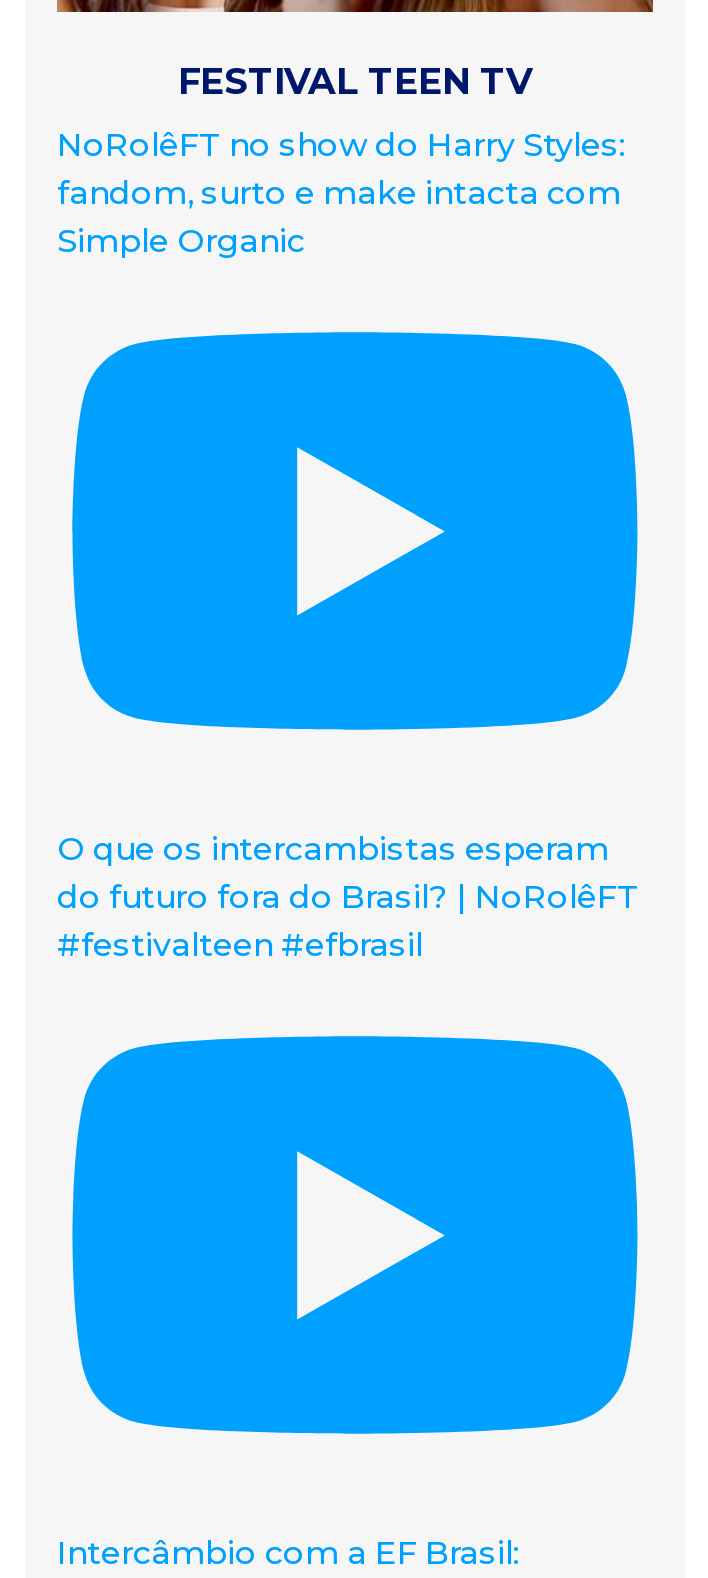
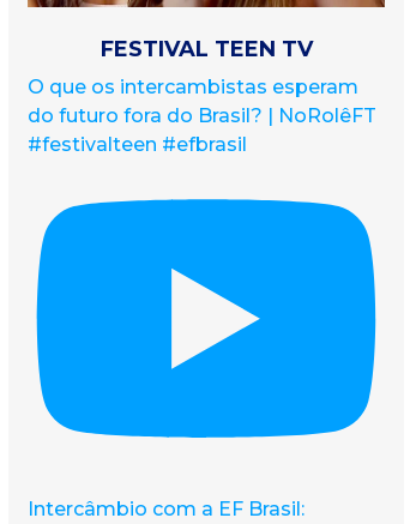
[57,126,625,260] NoRolêFT no show do Harry Styles: | fandom, surto e make intacta com | Simple Organic -> none

